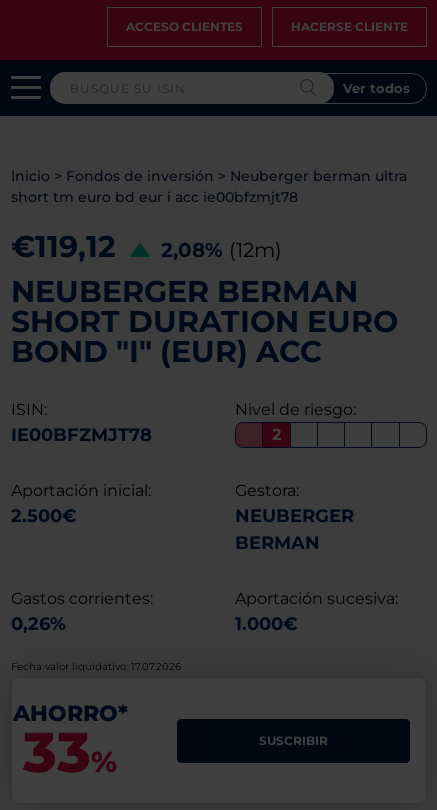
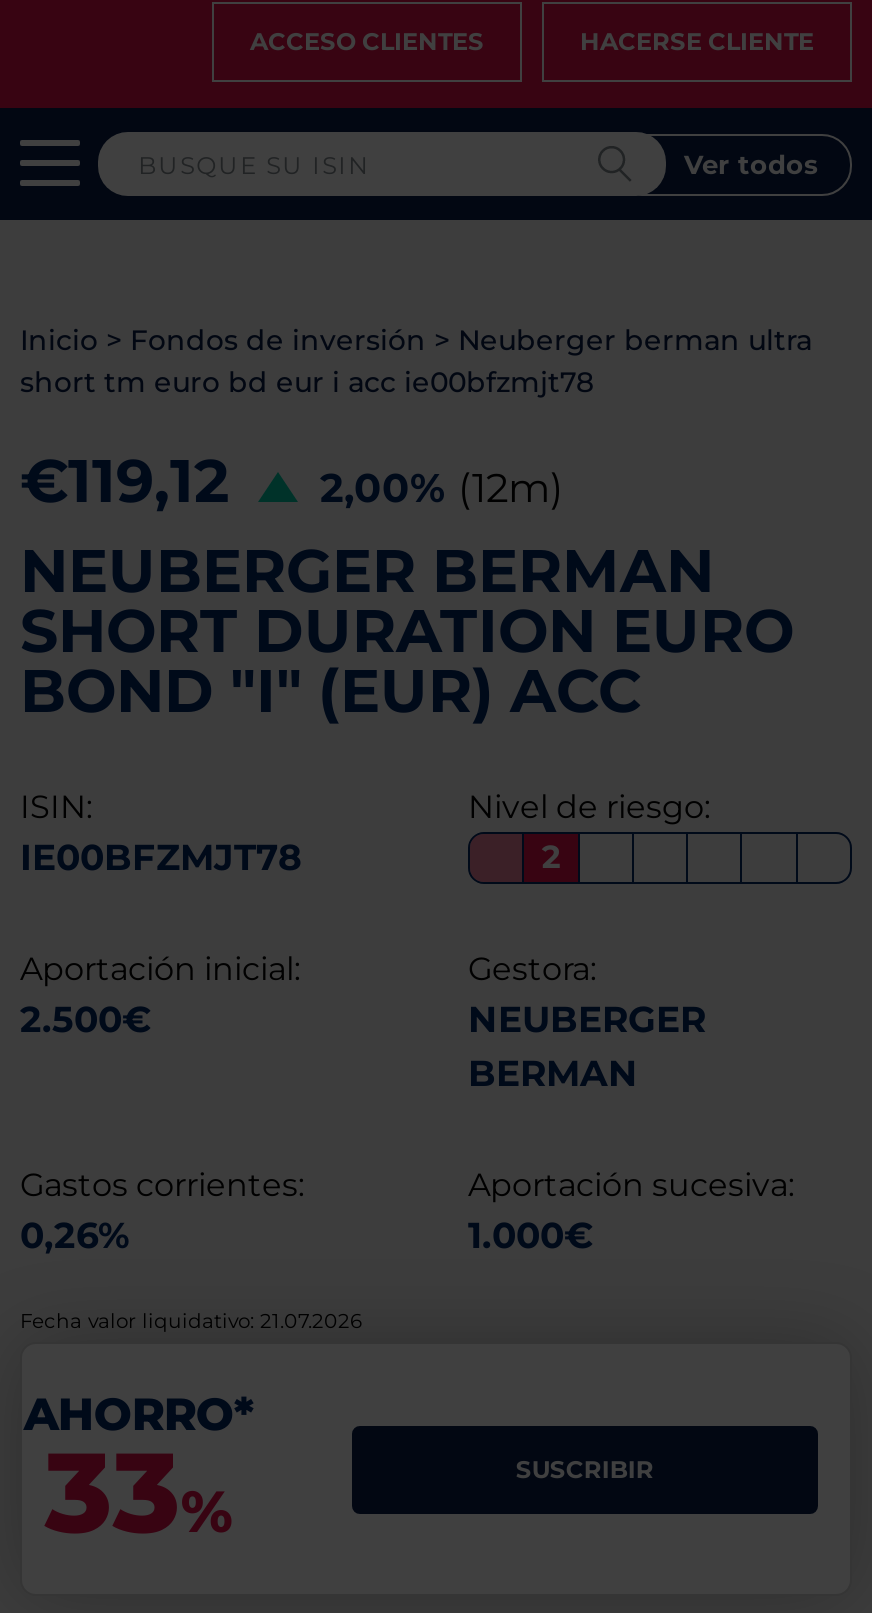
[11,228,282,265] €119,12 2,08% (12m) -> [20,444,564,518] €119,12 2,00% (12m)
[11,660,181,673] Fecha valor liquidativo: 17.07.2026 -> [20,1308,362,1334] Fecha valor liquidativo: 21.07.2026

